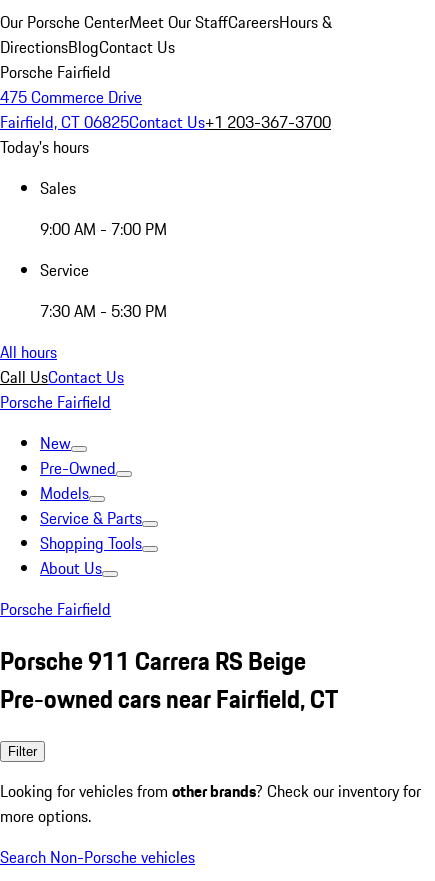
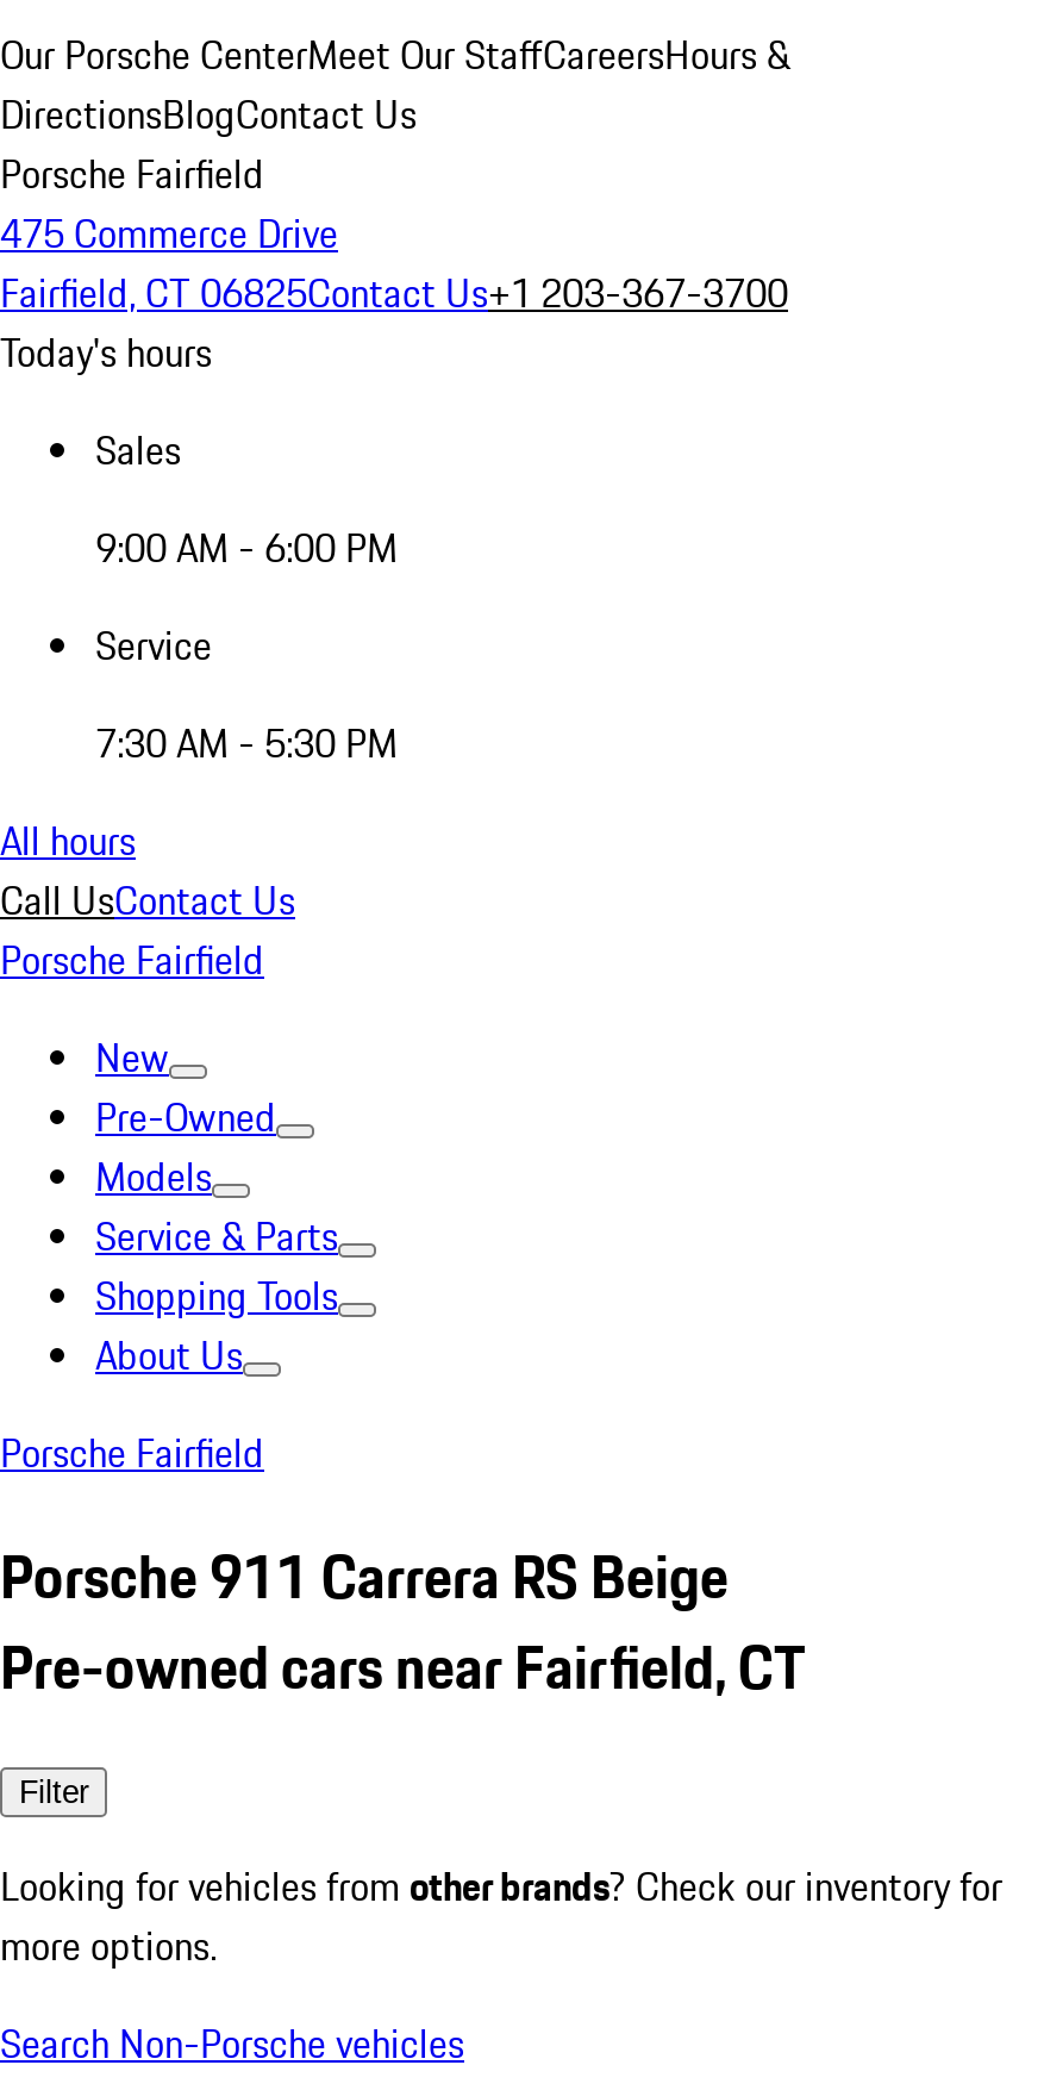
[40,217,167,241] 9:00 AM - 7:00 PM -> [95,519,398,576] 9:00 AM - 6:00 PM

